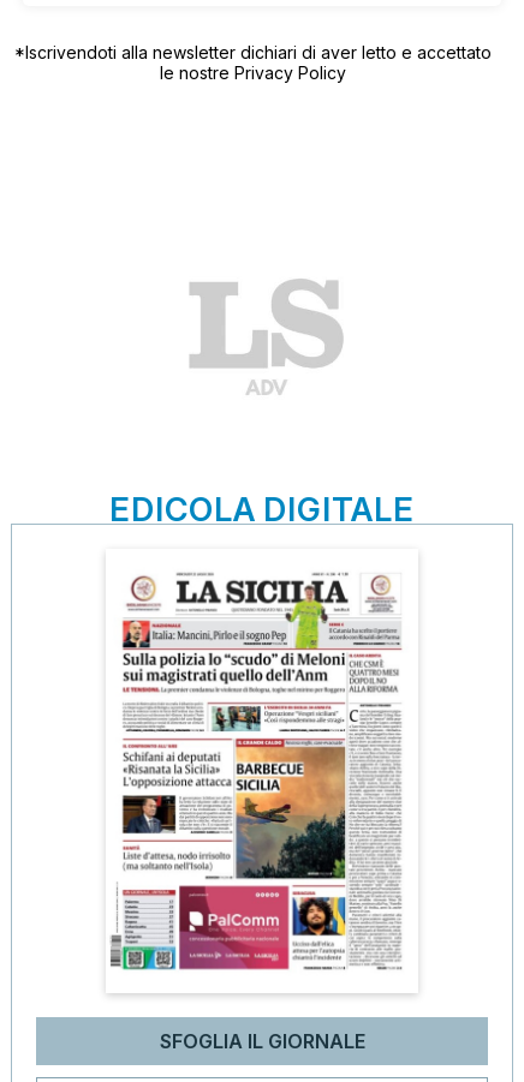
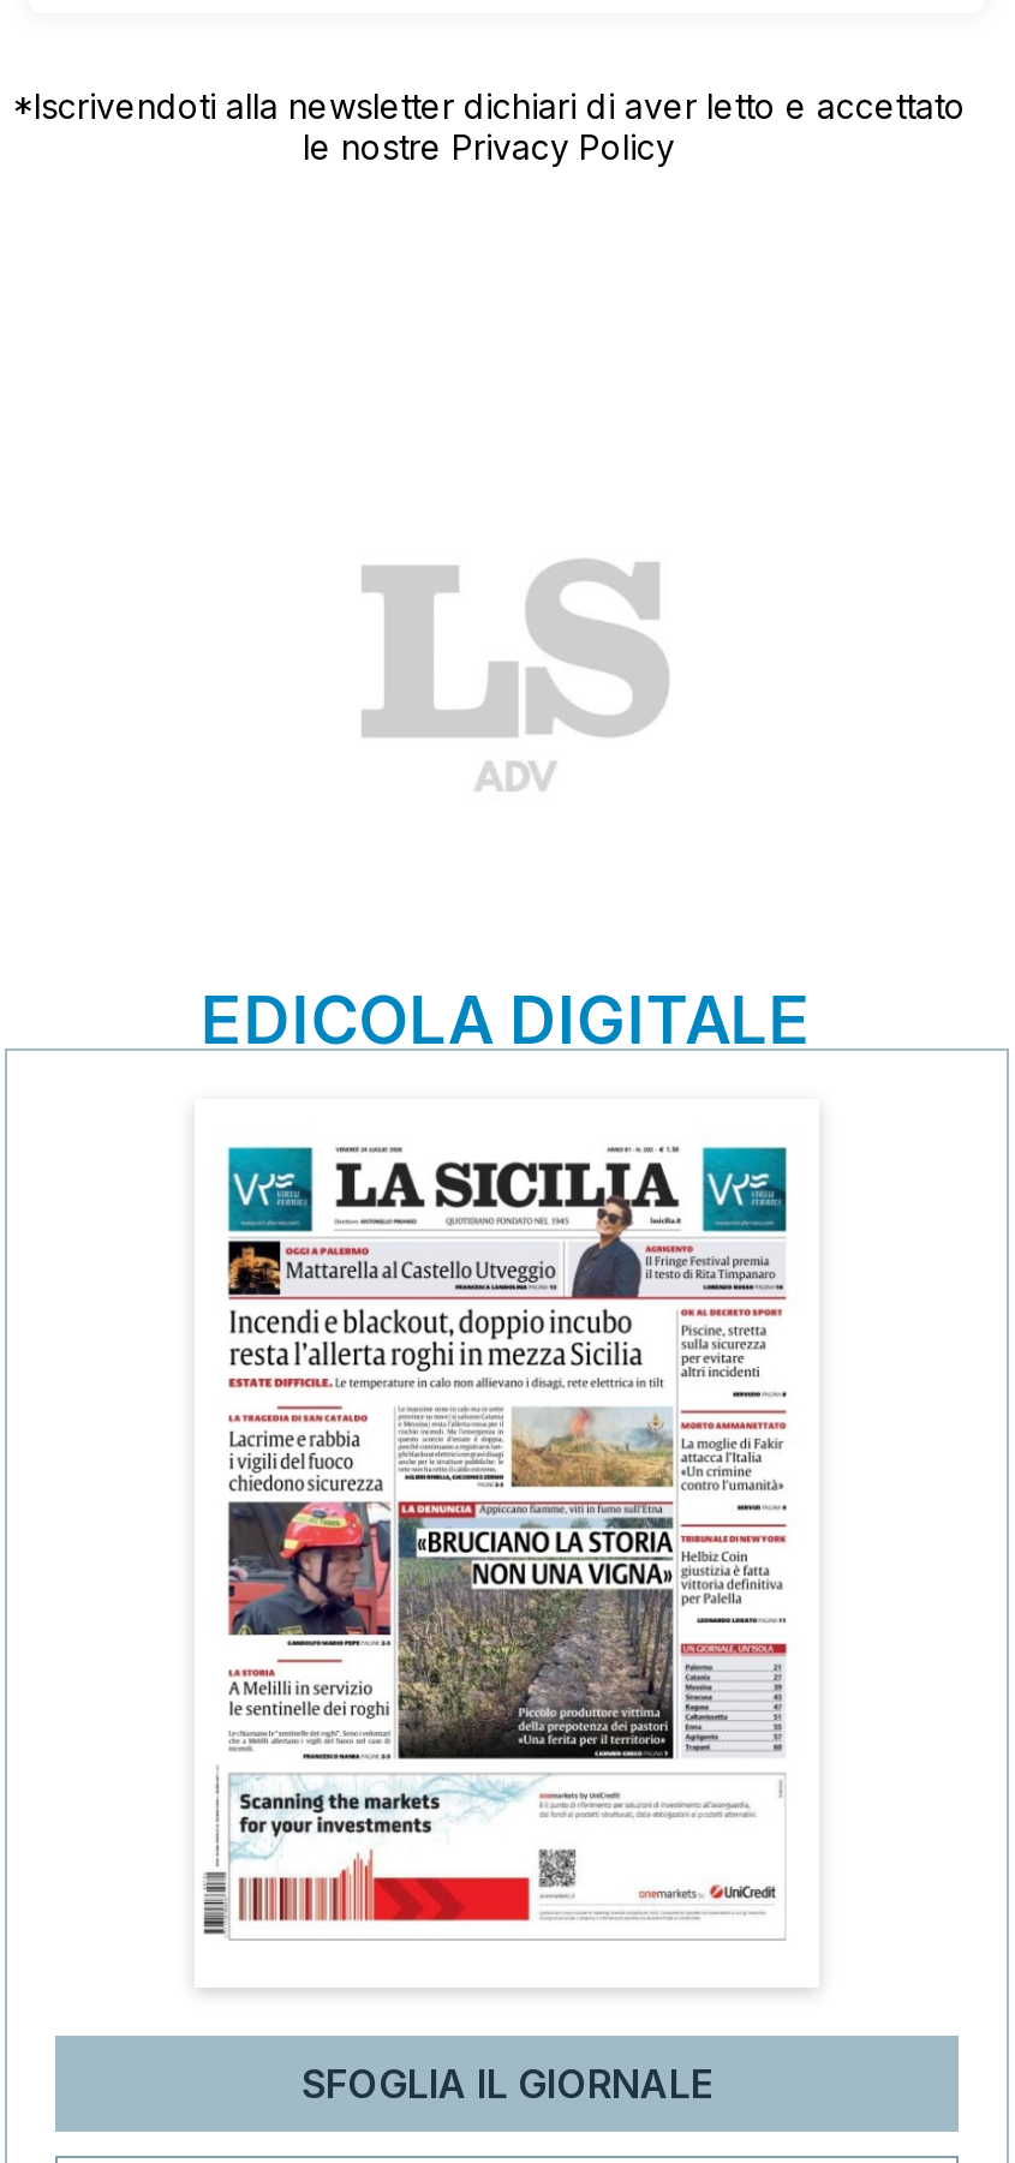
[113,573,401,970] [image] -> [211,1145,788,1940] [image]

